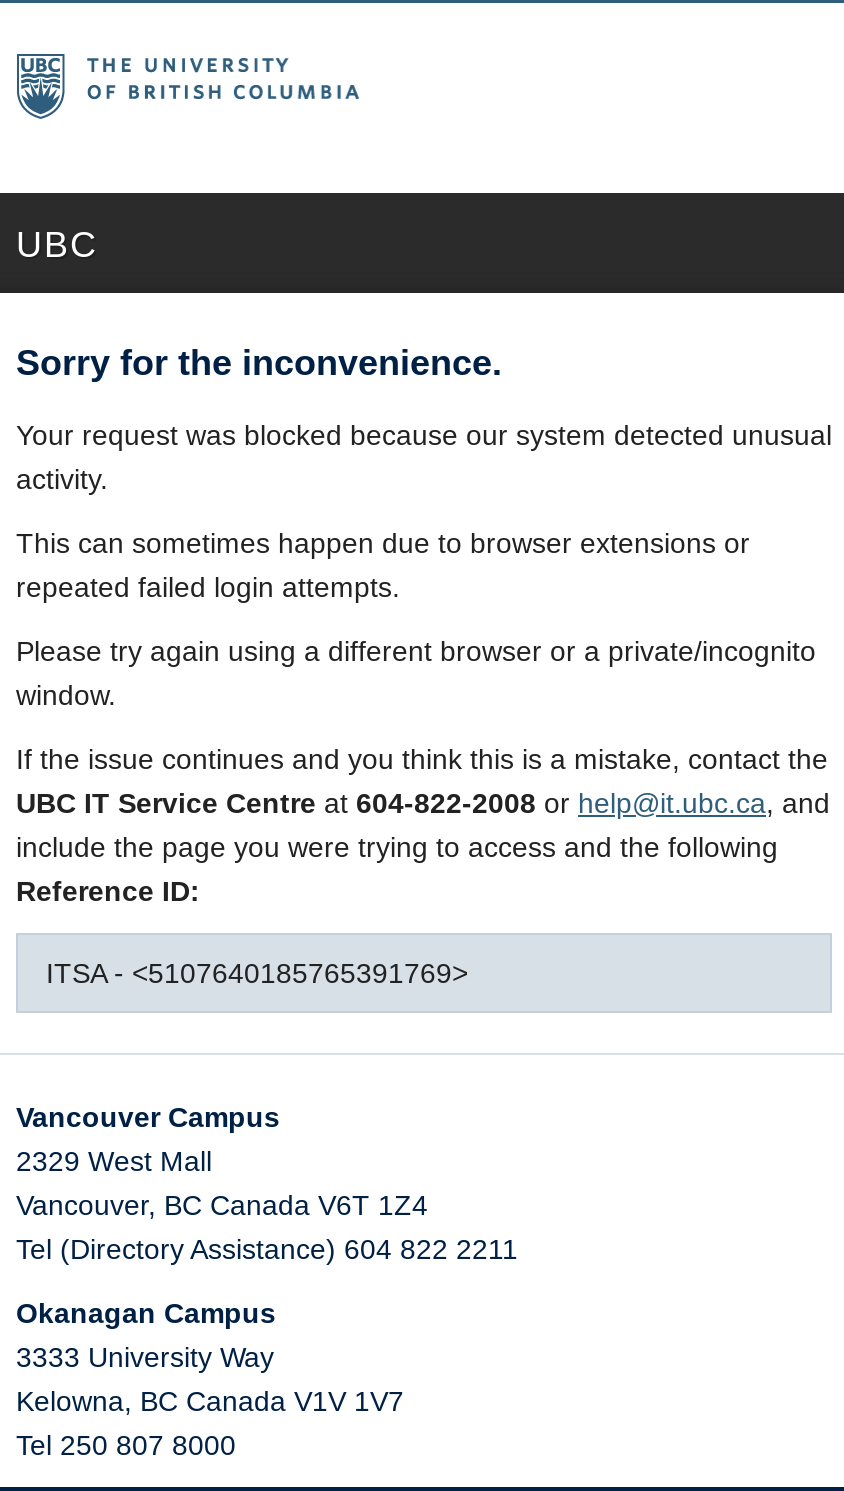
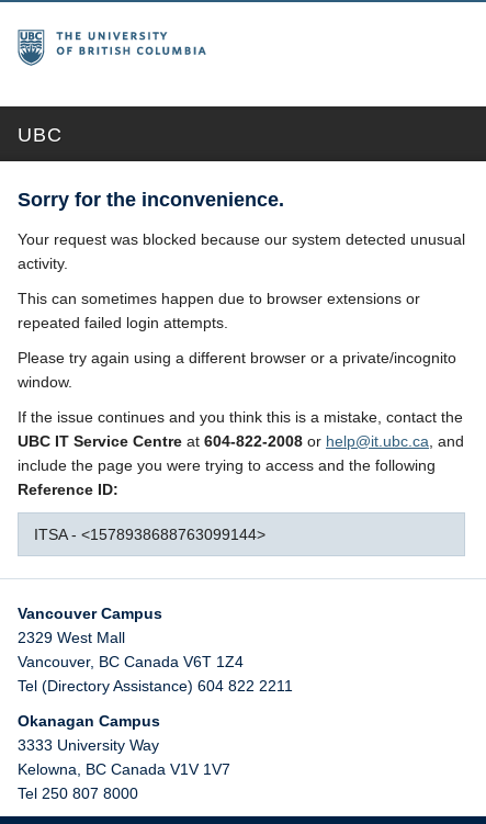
[46,957,468,989] ITSA - <5107640185765391769> -> [34,526,265,543] ITSA - <1578938688763099144>

